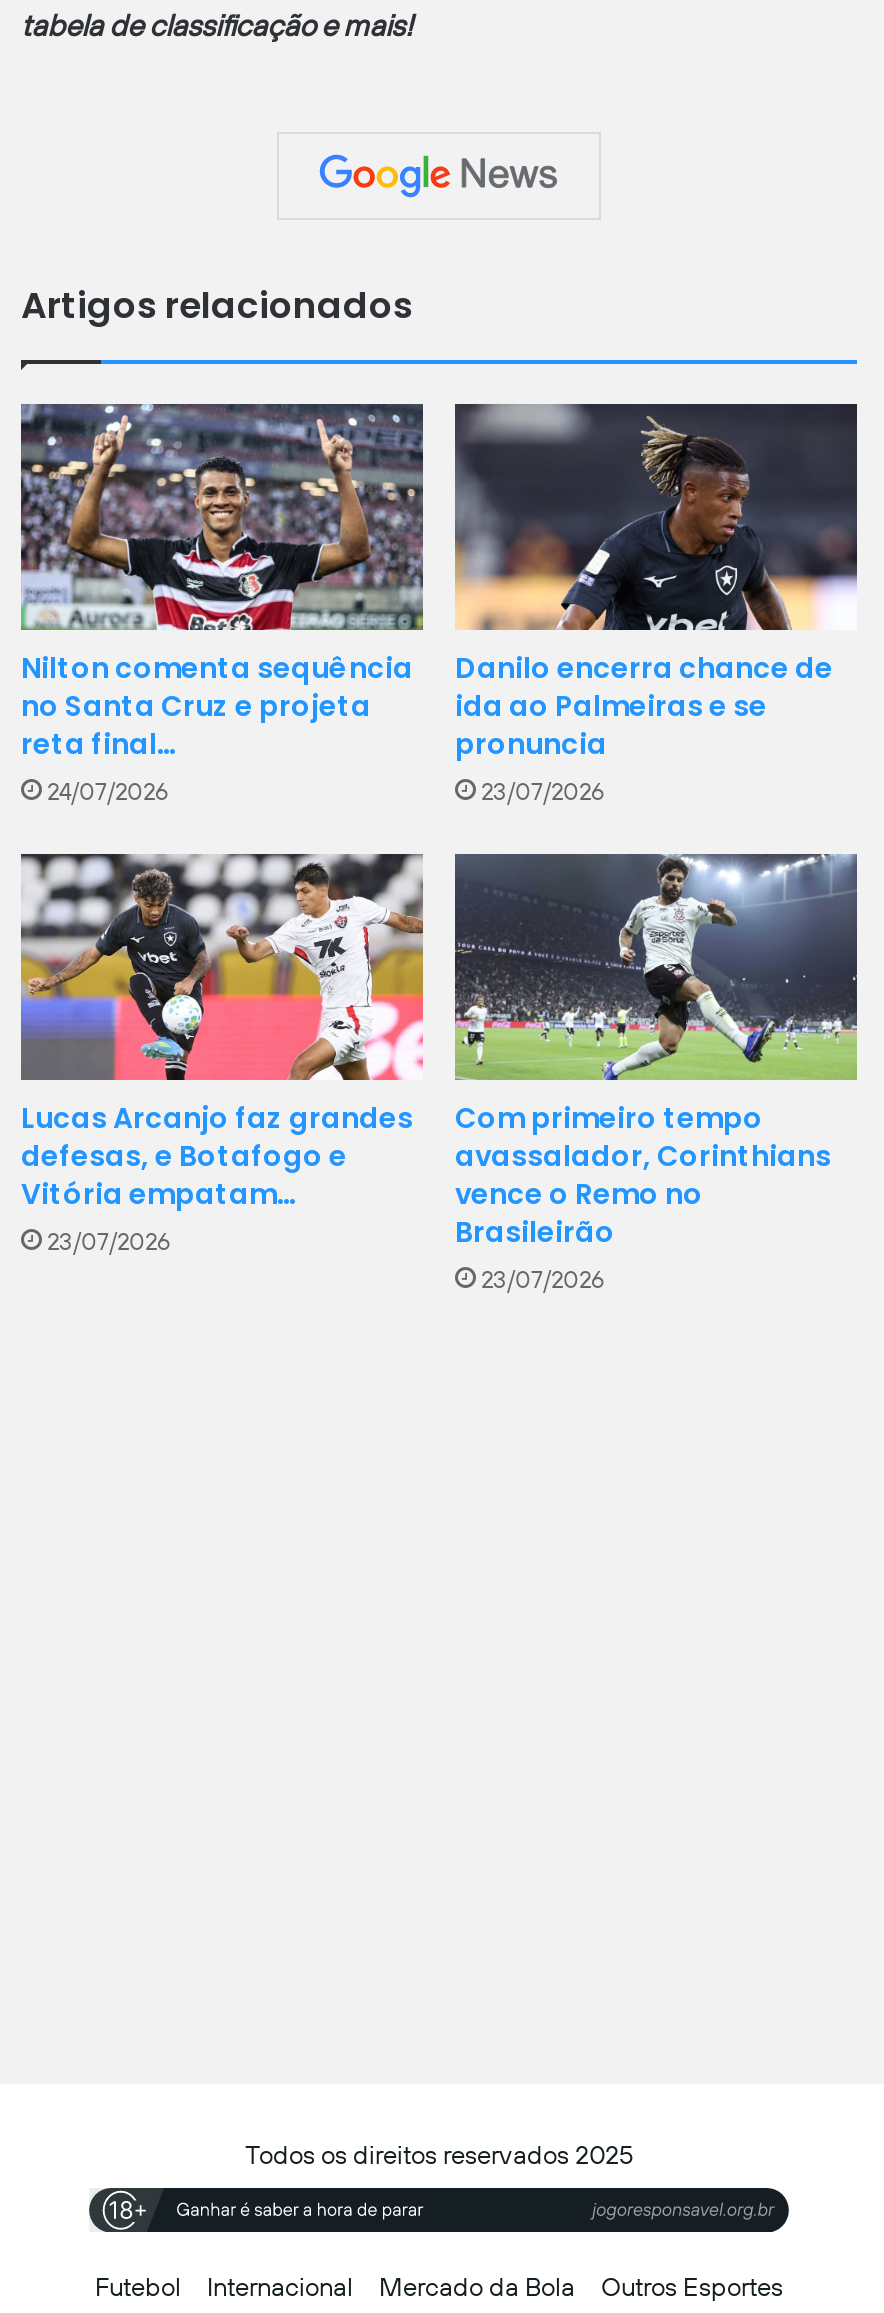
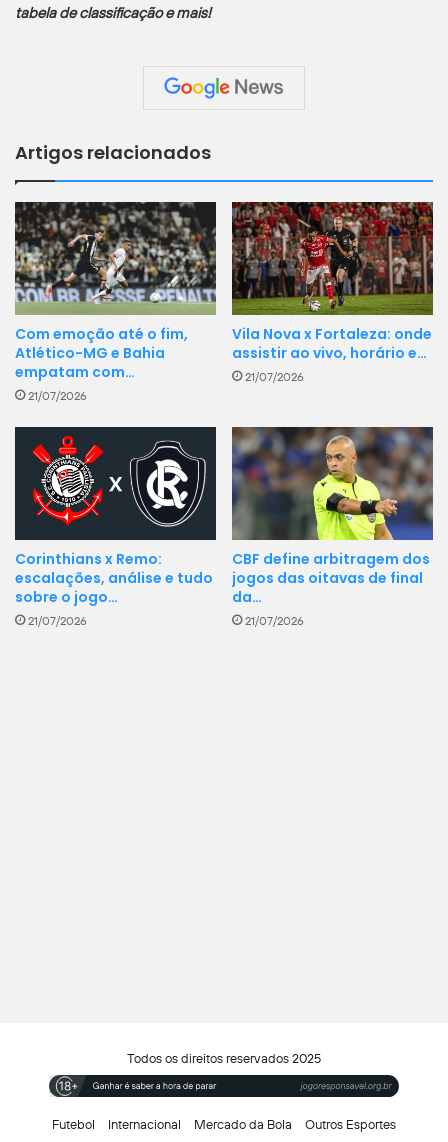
[21,404,425,806] [image] | Nilton comenta sequência | no Santa Cruz e projeta | reta final… | 24/07/2026 -> [15,201,216,403] [image] | Com emoção até o fim, | Atlético-MG e Bahia | empatam com… | 21/07/2026
[453,402,857,806] [image] | Danilo encerra chance de | ida ao Palmeiras e se | pronuncia | 23/07/2026 -> [231,201,434,384] [image] | Vila Nova x Fortaleza: onde | assistir ao vivo, horário e… | 21/07/2026
[19,854,425,1256] [image] | Lucas Arcanjo faz grandes | defesas, e Botafogo e | Vitória empatam… | 23/07/2026 -> [14,426,217,628] [image] | Corinthians x Remo: | escalações, análise e tudo | sobre o jogo… | 21/07/2026
[453,854,859,1295] [image] | Com primeiro tempo | avassalador, Corinthians | vence o Remo no | Brasileirão | 23/07/2026 -> [232,426,434,628] [image] | CBF define arbitragem dos | jogos das oitavas de final | da… | 21/07/2026

